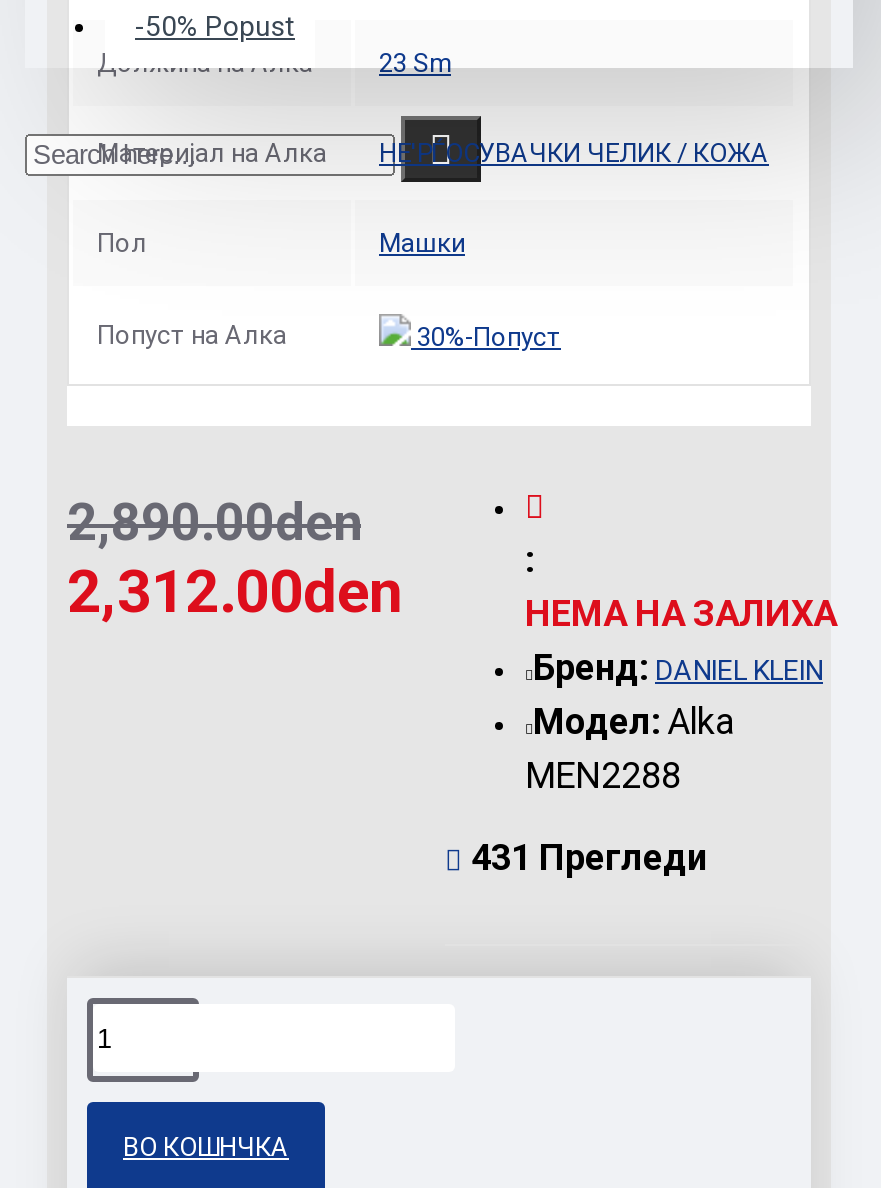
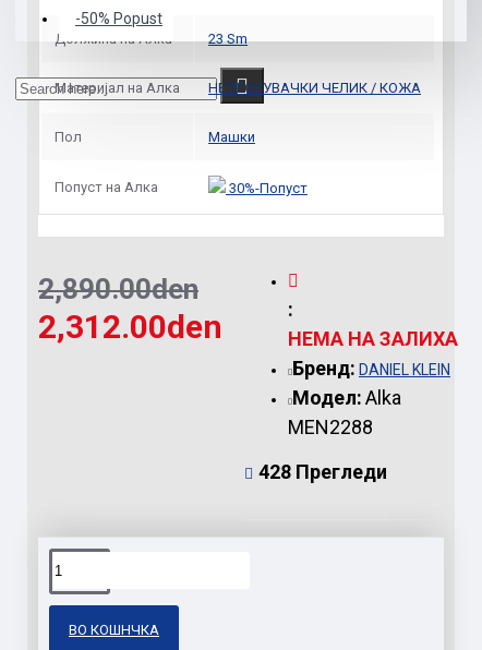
[471,836,707,878] 431 Прегледи -> [258,460,387,483] 428 Прегледи

